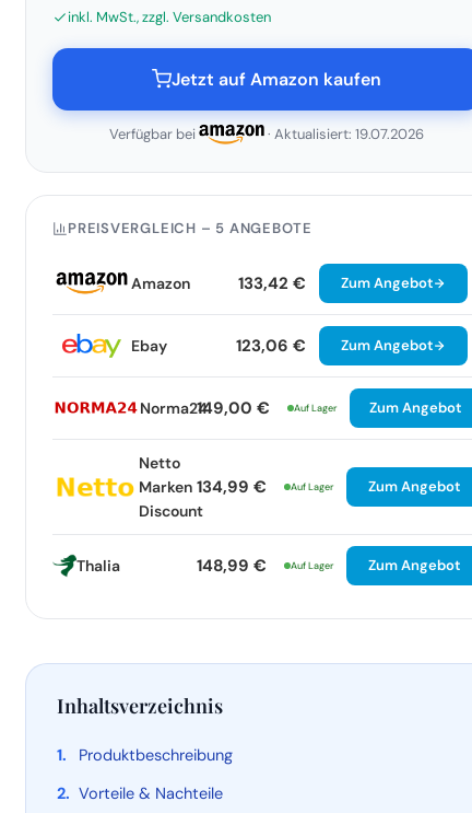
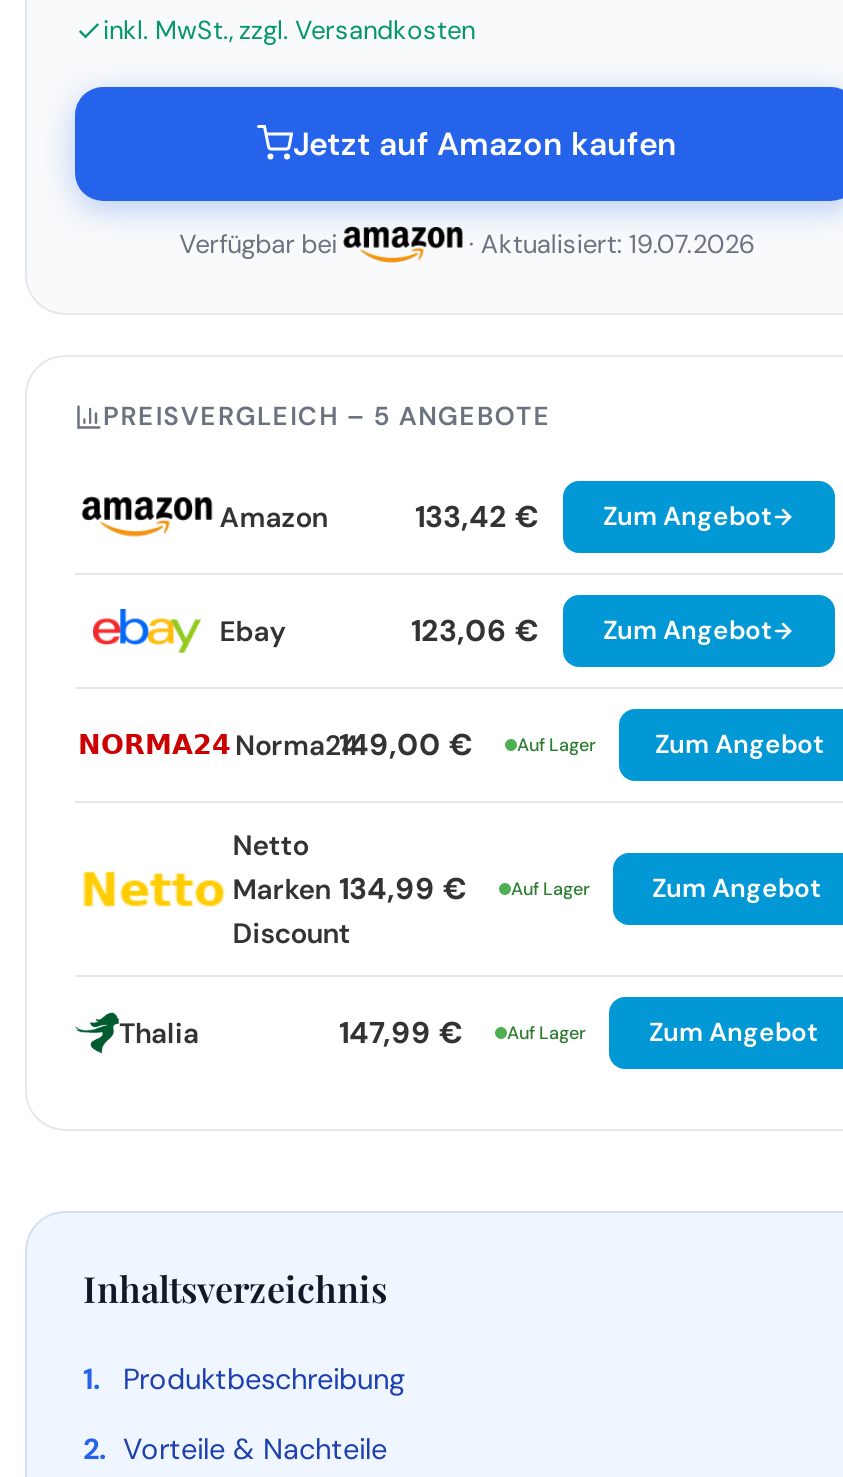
[197,555,333,577] 148,99 € Auf Lager -> [339,1013,585,1053] 147,99 € Auf Lager

